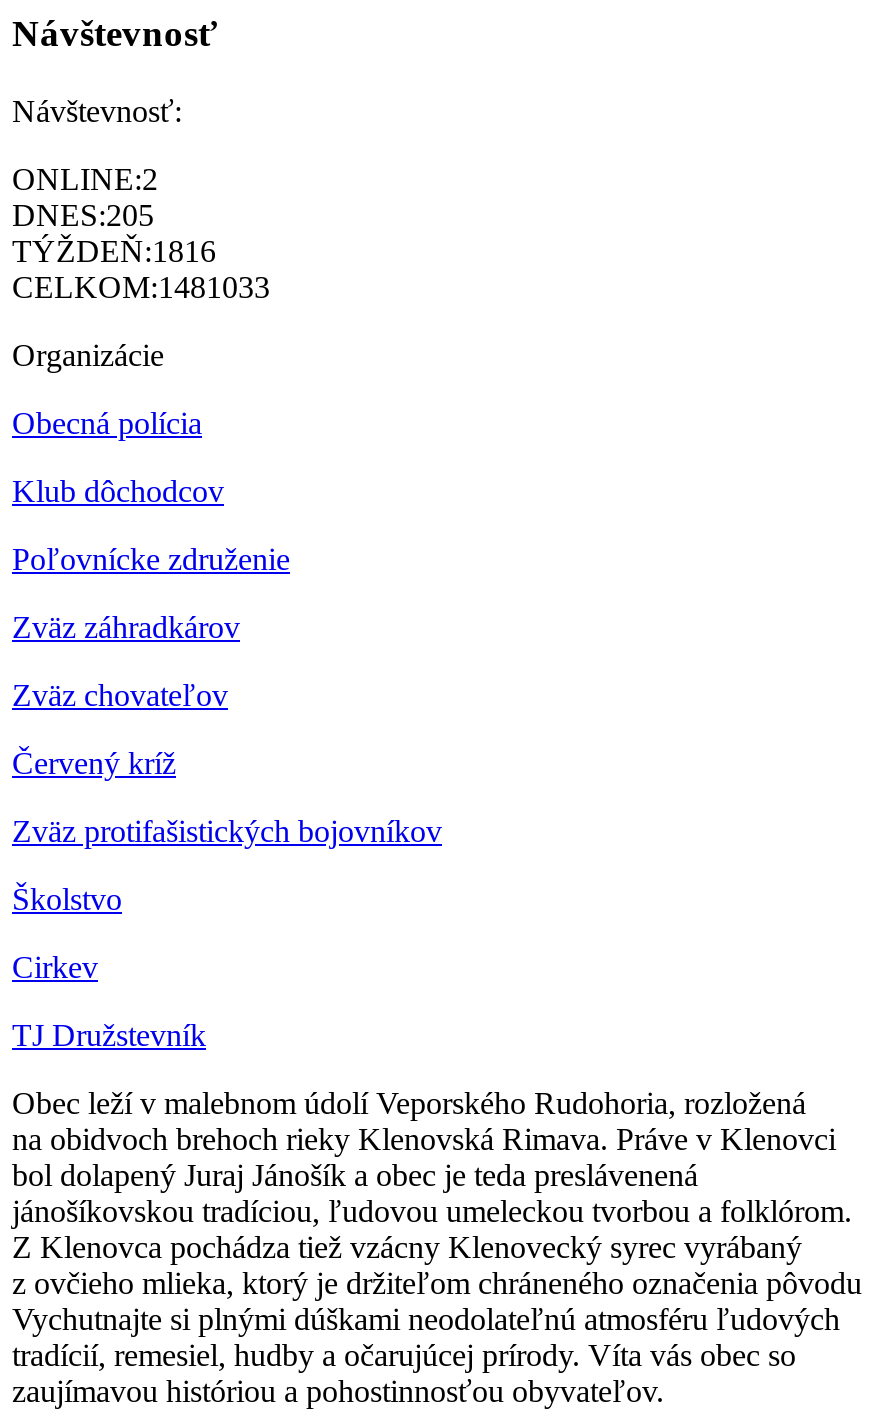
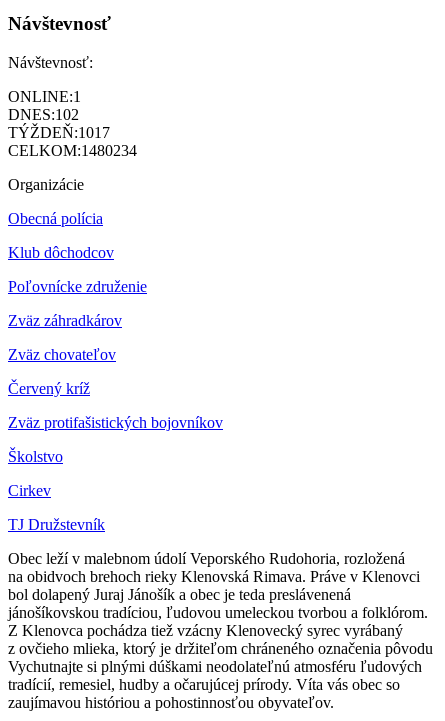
[12,162,158,196] ONLINE:2 -> [8,87,81,104] ONLINE:1
[12,198,154,232] DNES:205 -> [8,105,79,122] DNES:102
[12,234,216,268] TÝŽDEŇ:1816 -> [8,123,110,140] TÝŽDEŇ:1017
[12,270,270,304] CELKOM:1481033 -> [8,141,137,158] CELKOM:1480234

